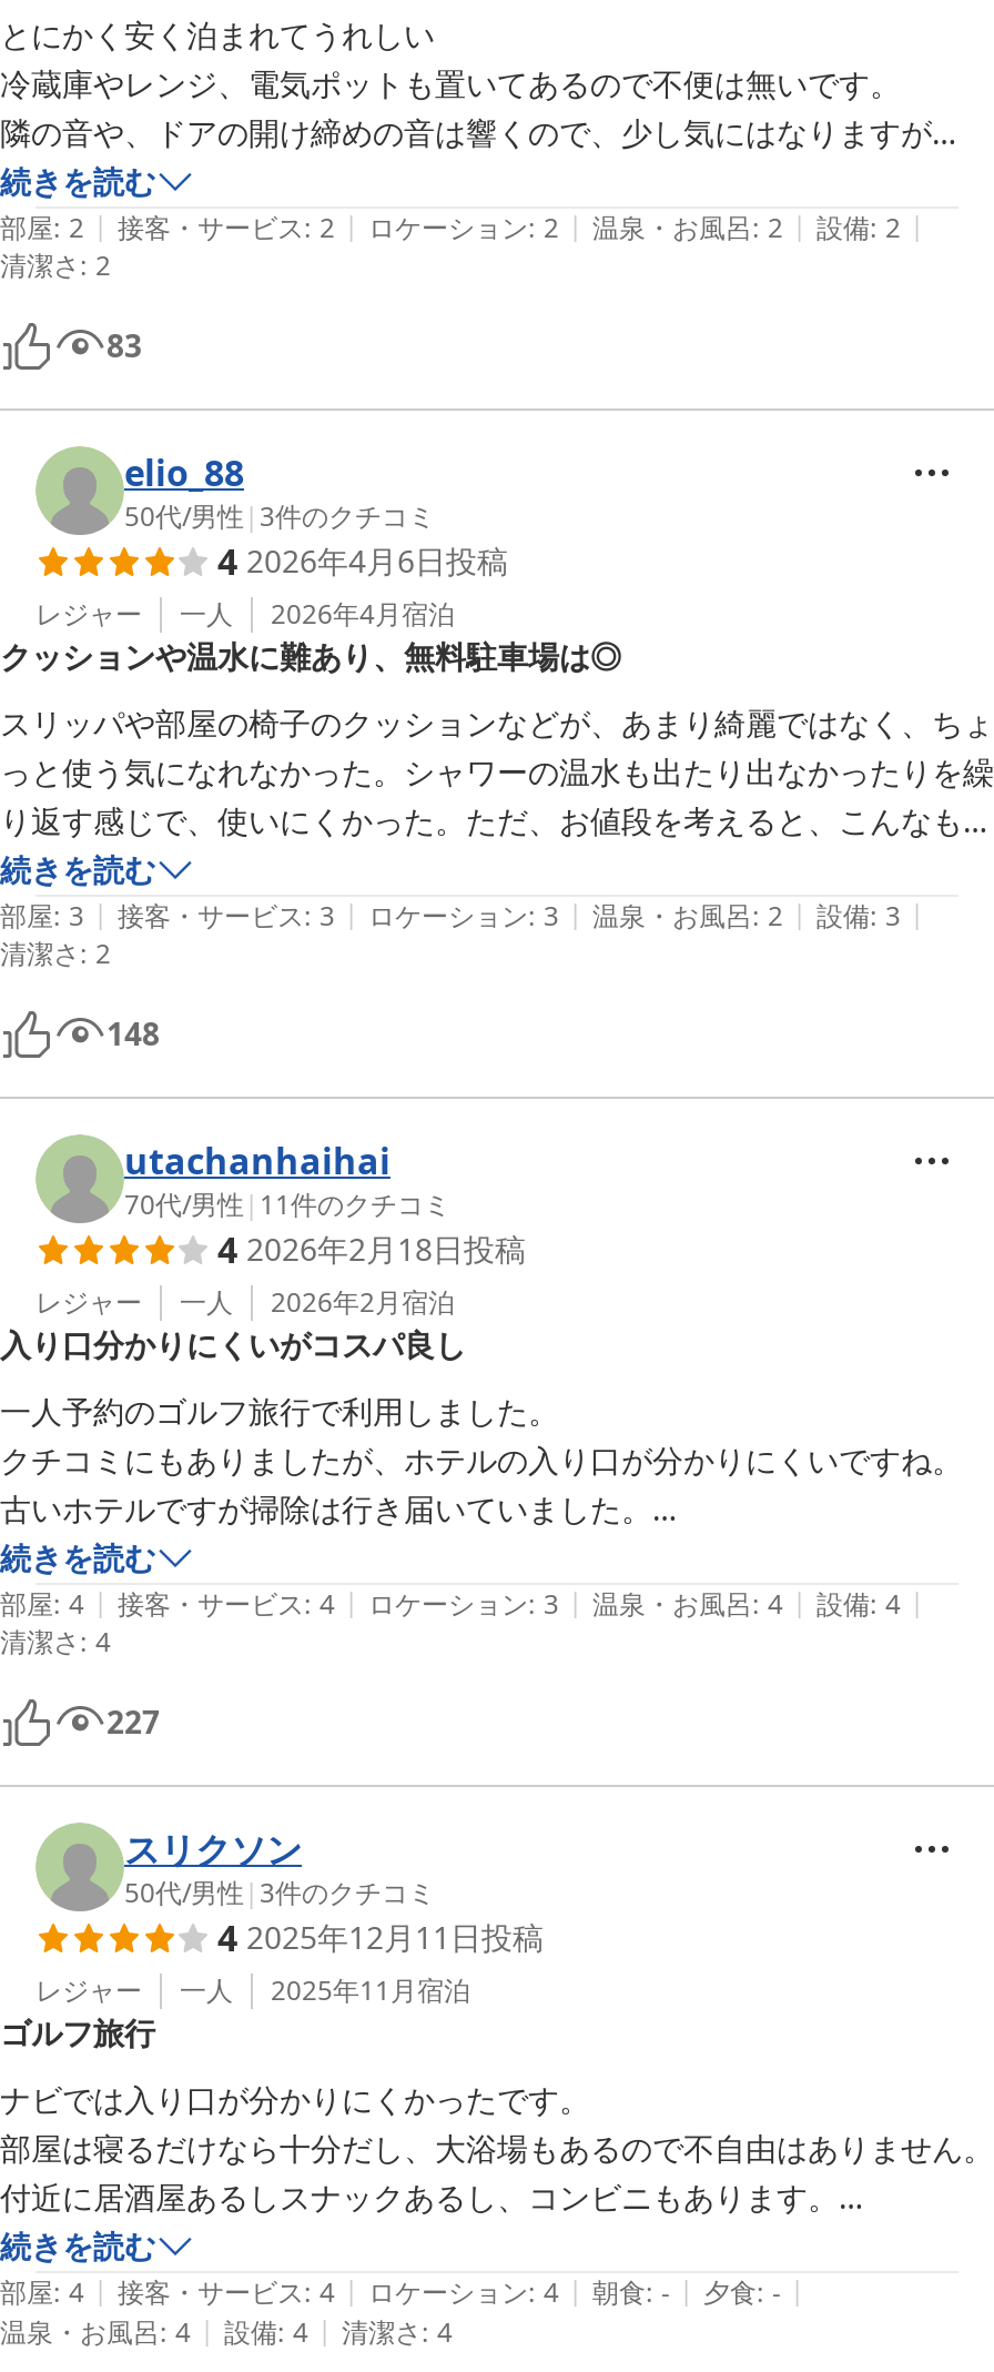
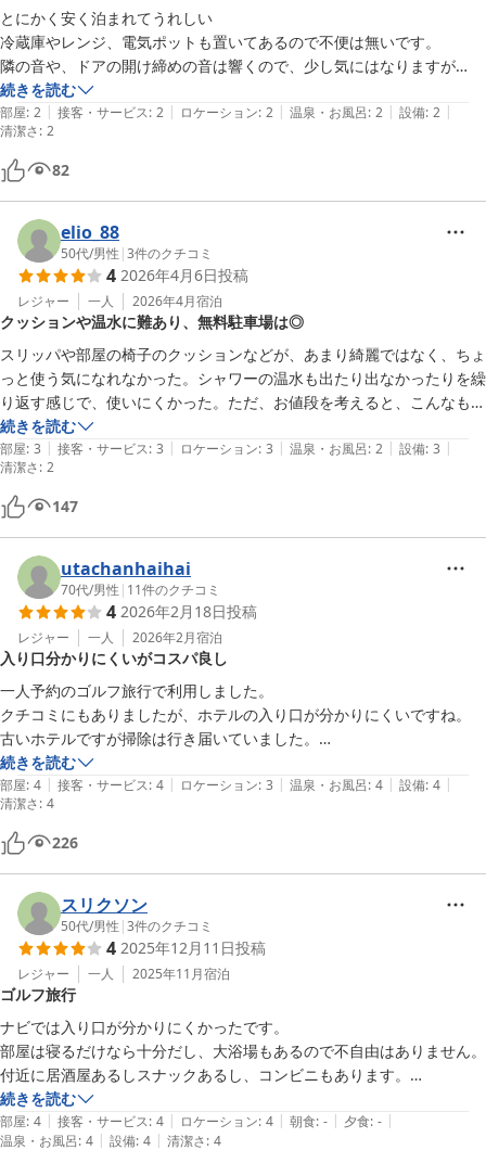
[106,324,142,366] 83 -> [52,159,69,180] 82
[106,1012,160,1054] 148 -> [52,496,78,516] 147
[106,1700,160,1743] 227 -> [52,832,78,853] 226

